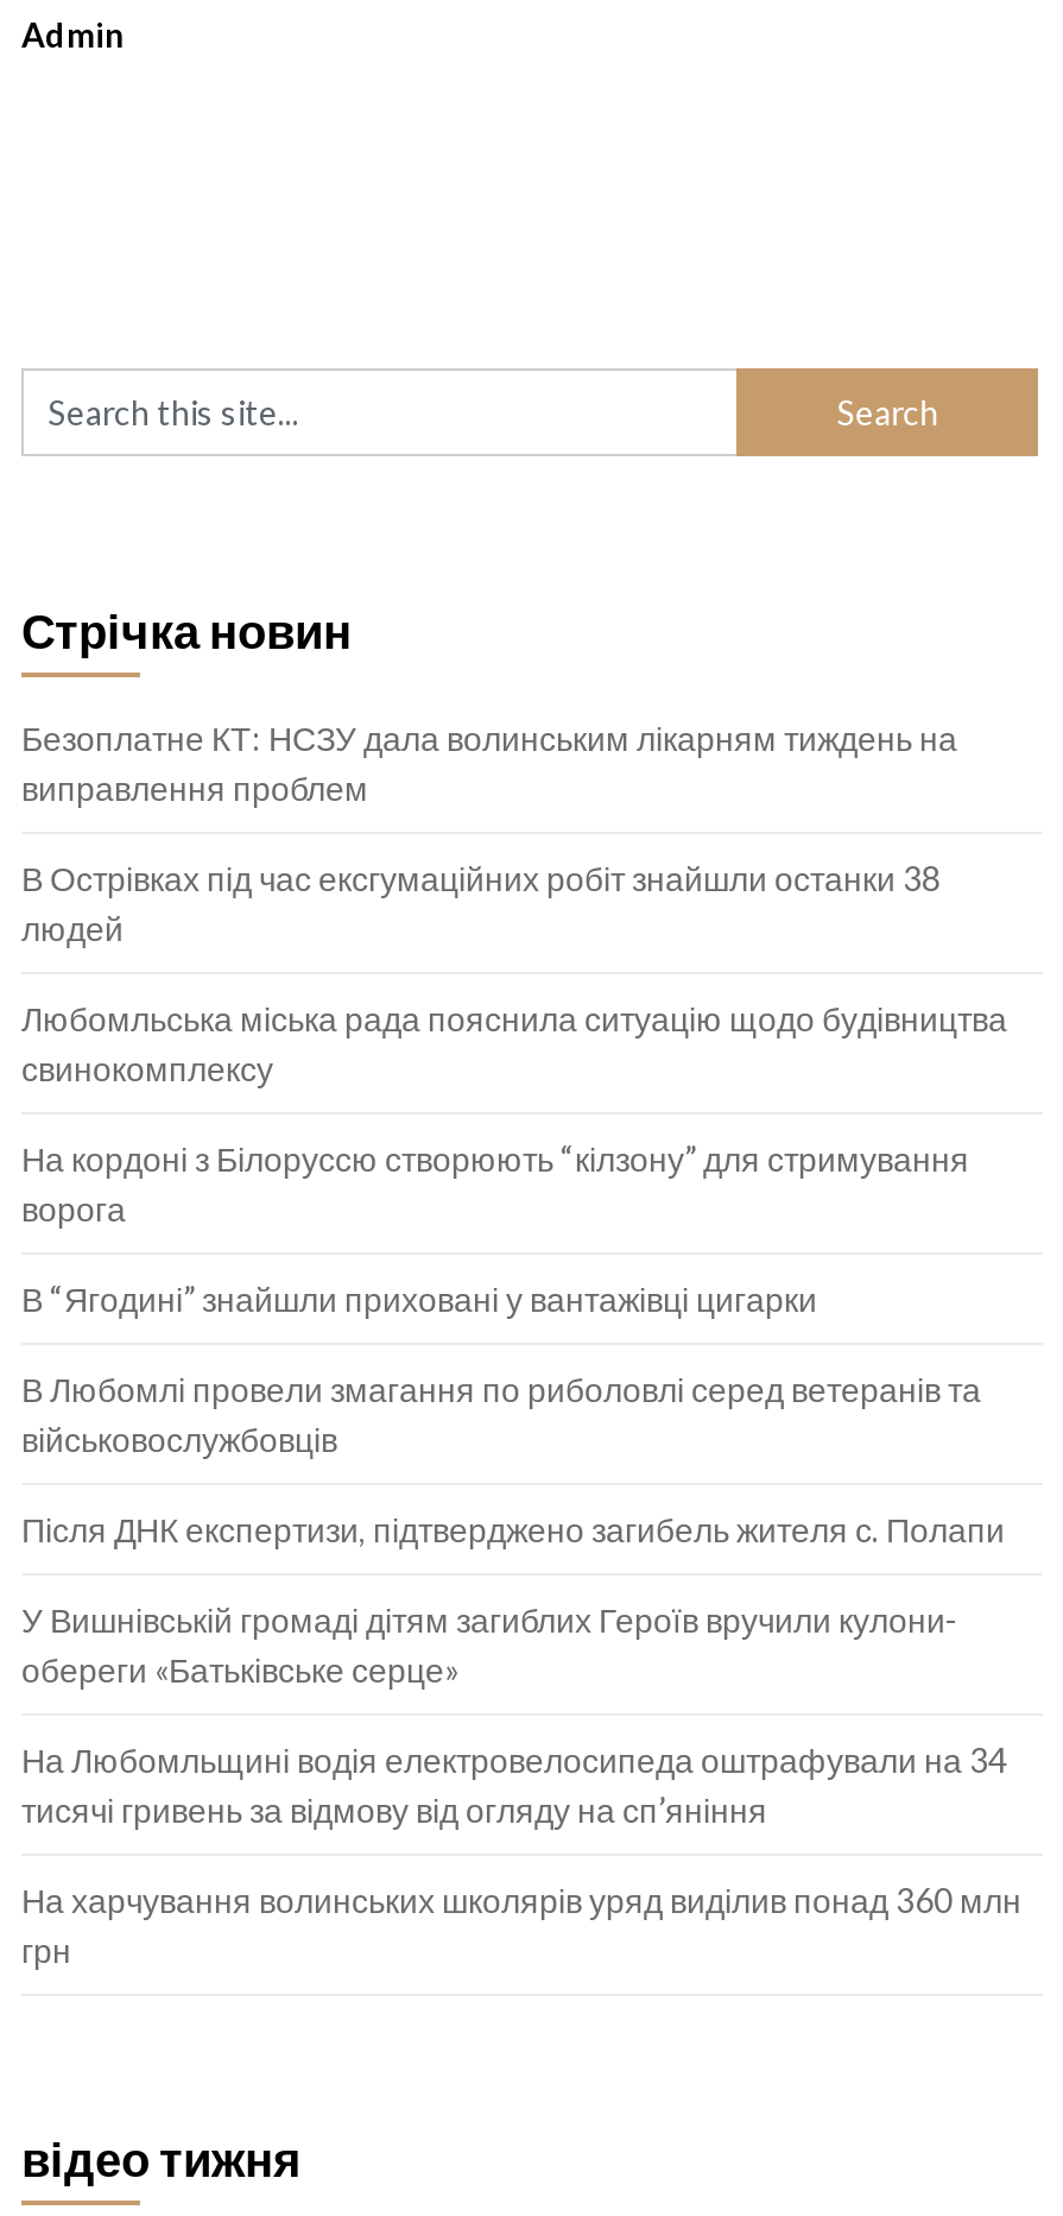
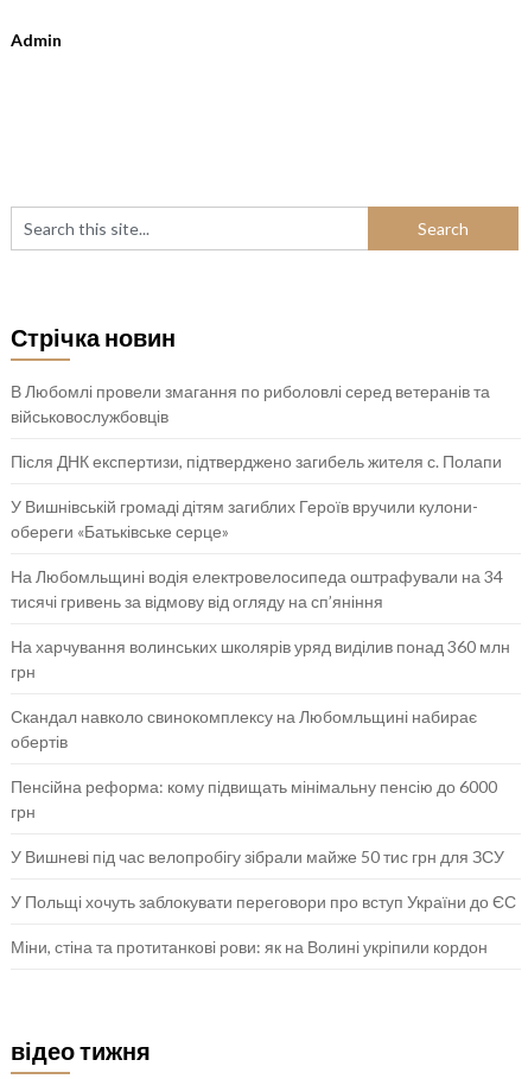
[21,717,1007,1318] Безоплатне КТ: НСЗУ дала волинським лікарням тиждень на | виправлення проблем | В Острівках під час ексгумаційних робіт знайшли останки 38 | людей | Любомльська міська рада пояснила ситуацію щодо будівництва | свинокомплексу | На кордоні з Білоруссю створюють “кілзону” для стримування | ворога | В “Ягодині” знайшли приховані у вантажівці цигарки -> none
moved [21,1368,1021,1969] -> [11,381,510,681]: В Любомлі провели змагання по риболовлі серед ветеранів та | військовослужбовців | Після ДНК експертизи, підтверджено загибель жителя с. Полапи | ... | На харчування волинських школярів уряд виділив понад 360 млн | грн
none -> [11,706,516,956] Скандал навколо свинокомплексу на Любомльщині набирає | обертів | Пенсійна реформа: кому підвищать мінімальну пенсію до 6000 | грн | У Вишневі під час велопробігу зібрали майже 50 тис грн для ЗСУ | У Польщі хочуть заблокувати переговори про вступ України до ЄС | Міни, стіна та протитанкові рови: як на Волині укріпили кордон

